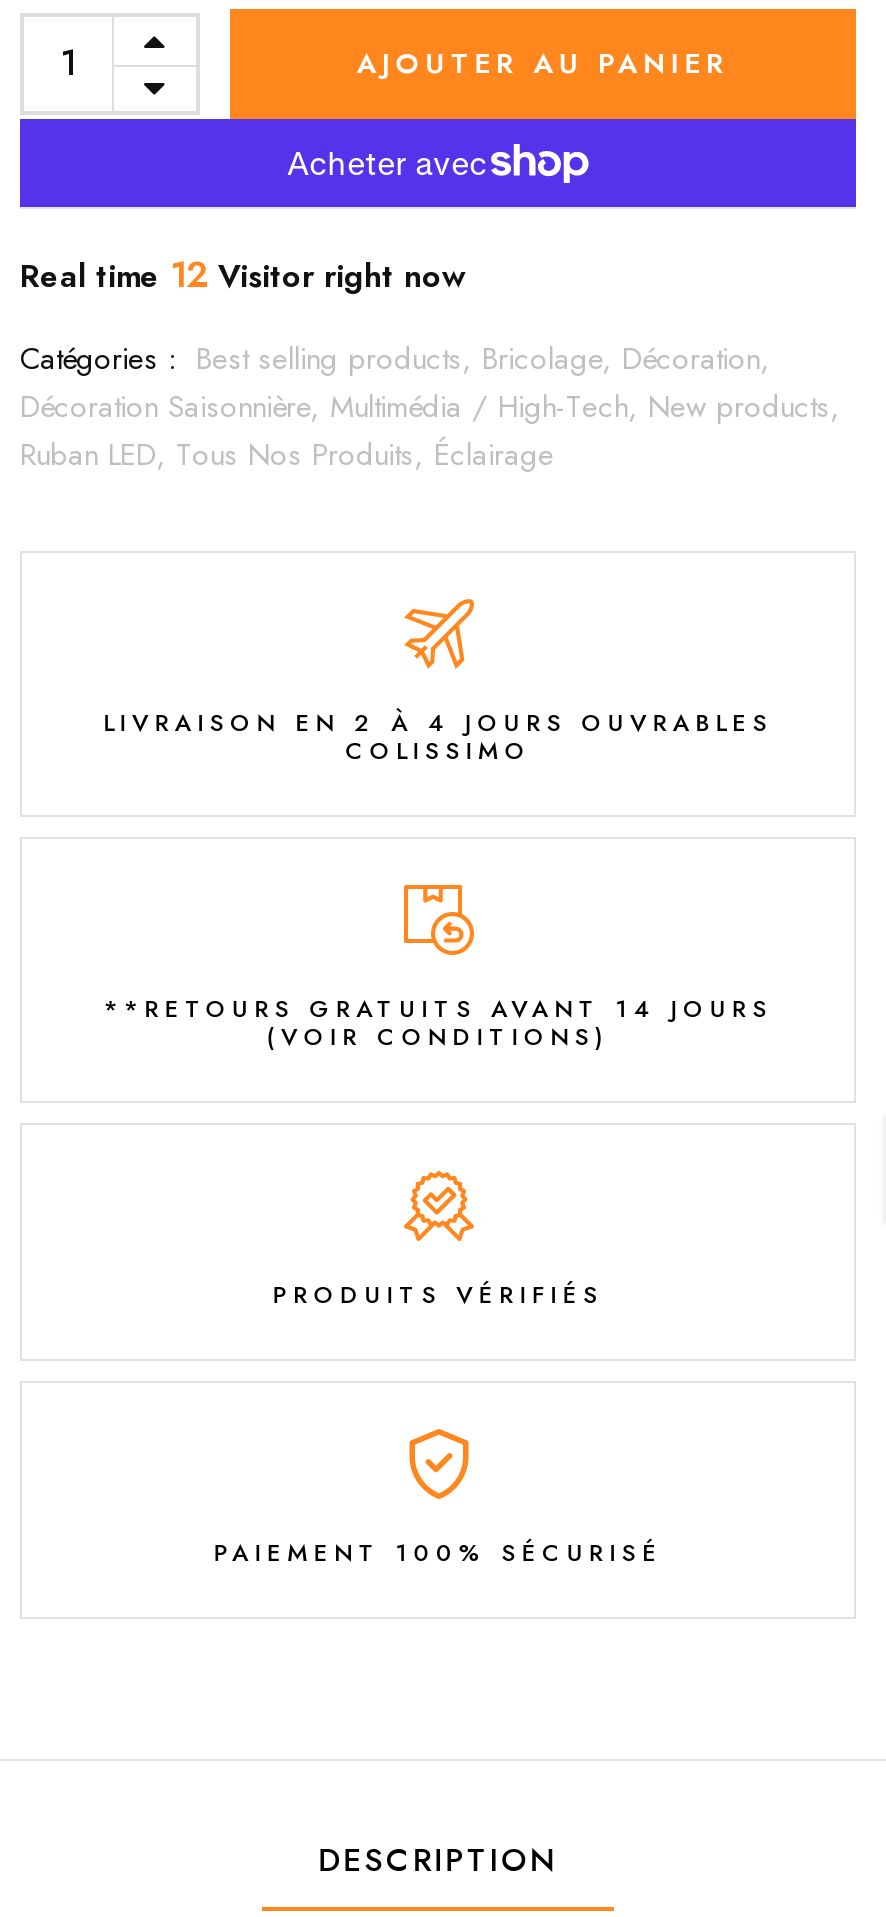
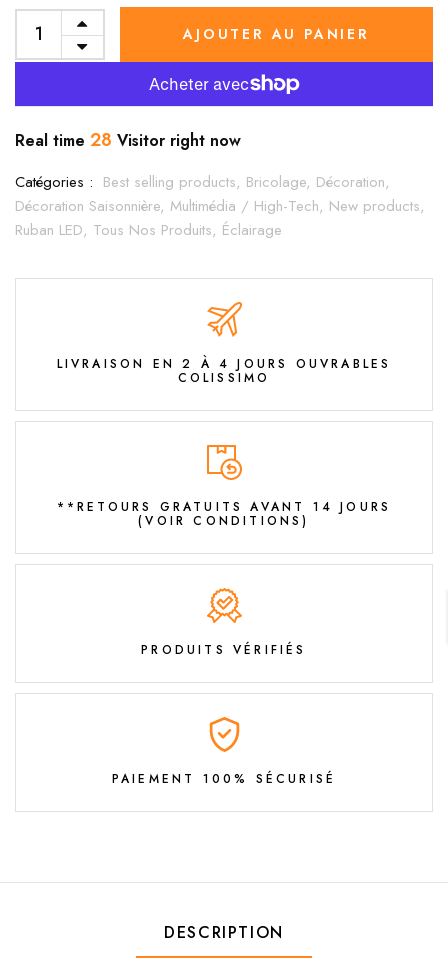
[20,250,466,302] Real time 12 Visitor right now -> [15,127,241,153] Real time 28 Visitor right now

